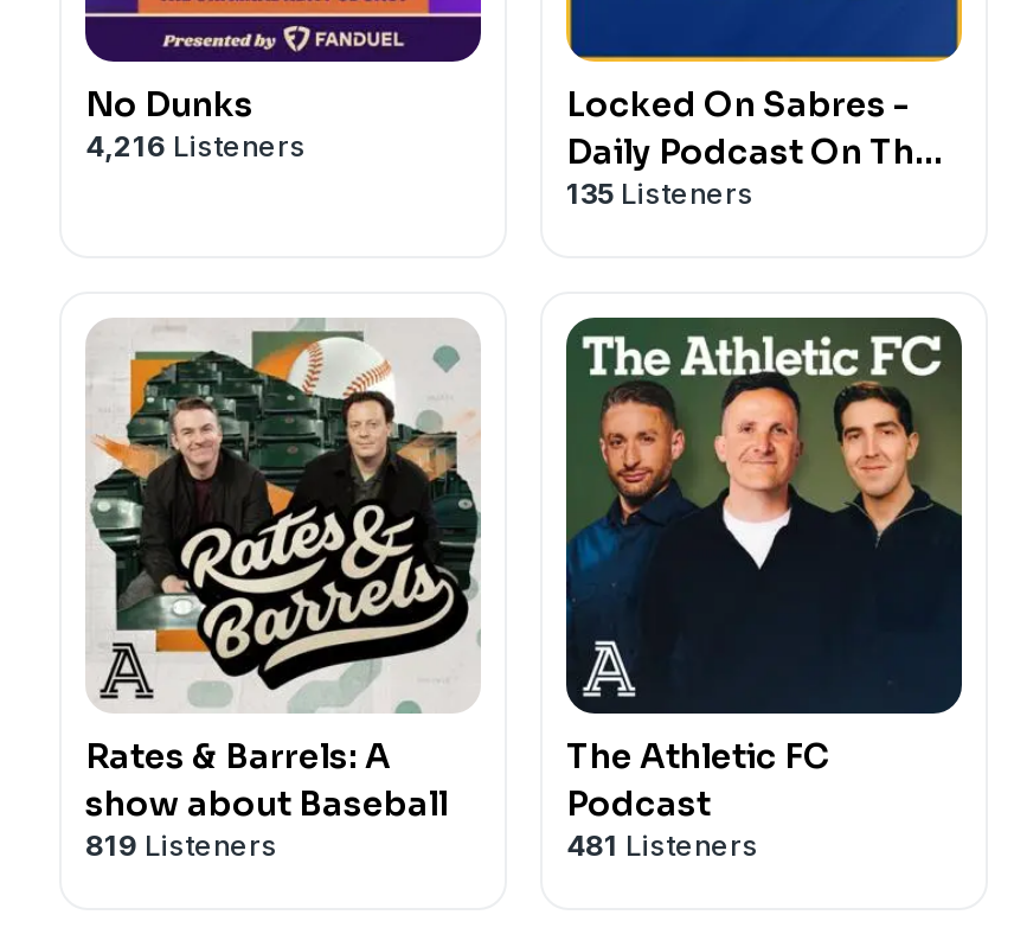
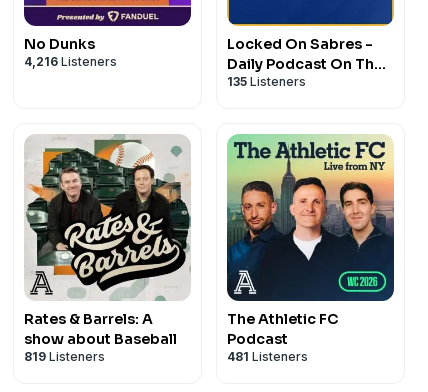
[564,315,964,709] [image] -> [227,134,394,298] [image]

